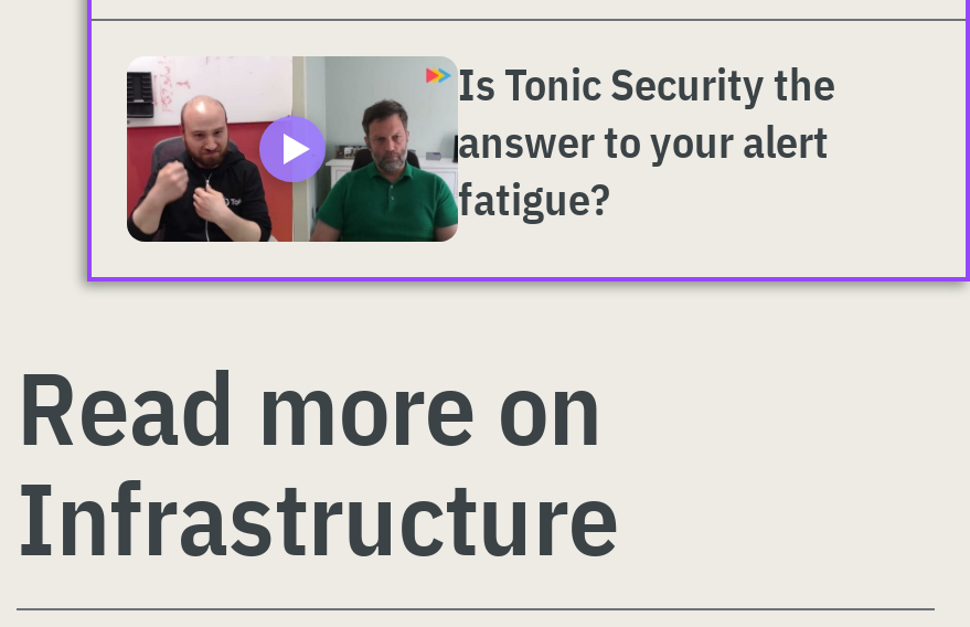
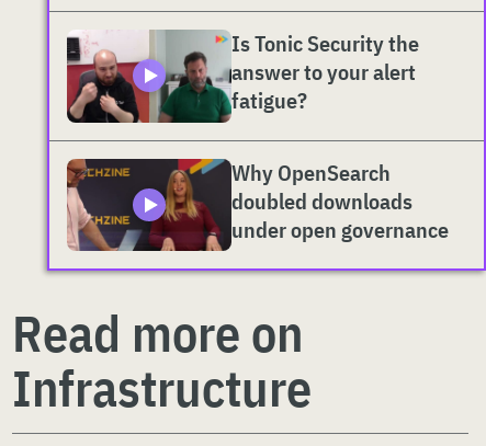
none -> [66,157,449,252] [image] | Why OpenSearch | doubled downloads | under open governance

